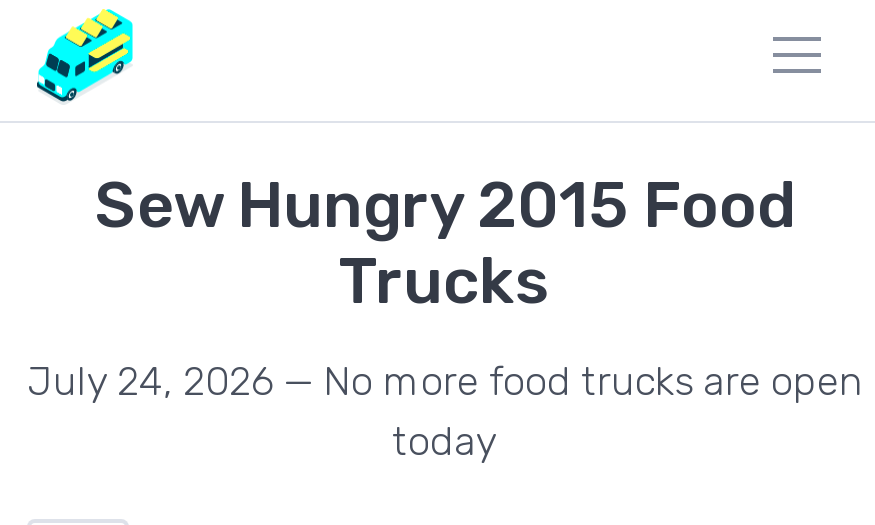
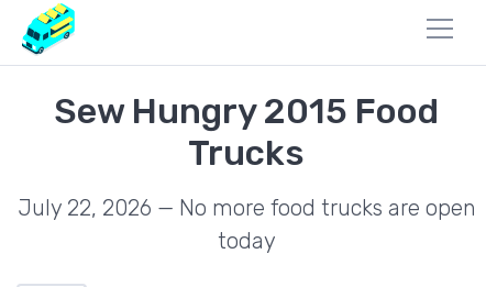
[27,357,863,405] July 24, 2026 — No more food trucks are open -> [17,195,476,221] July 22, 2026 — No more food trucks are open

